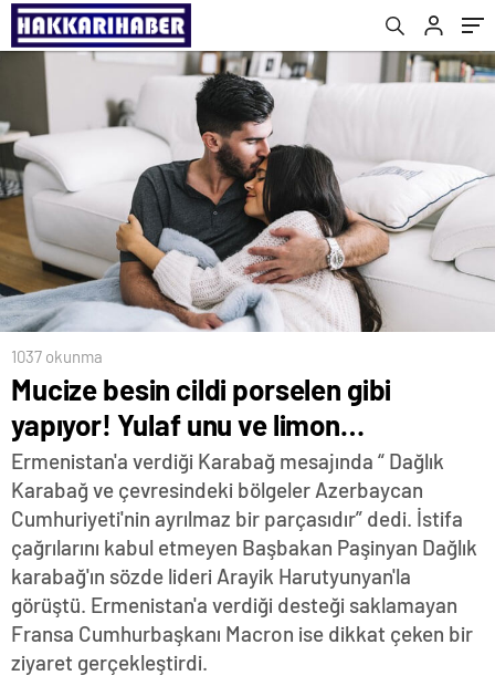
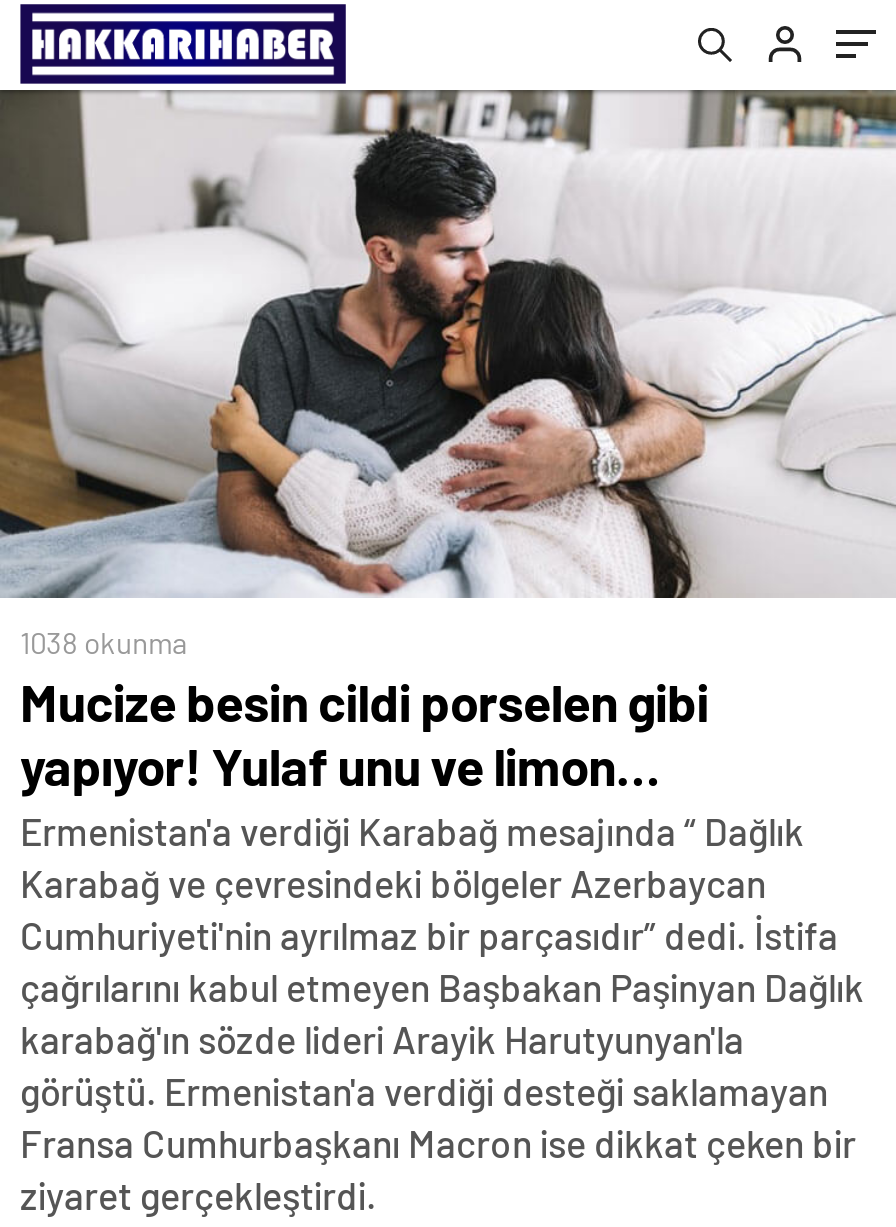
[11,347,103,367] 1037 okunma -> [20,625,188,661] 1038 okunma

